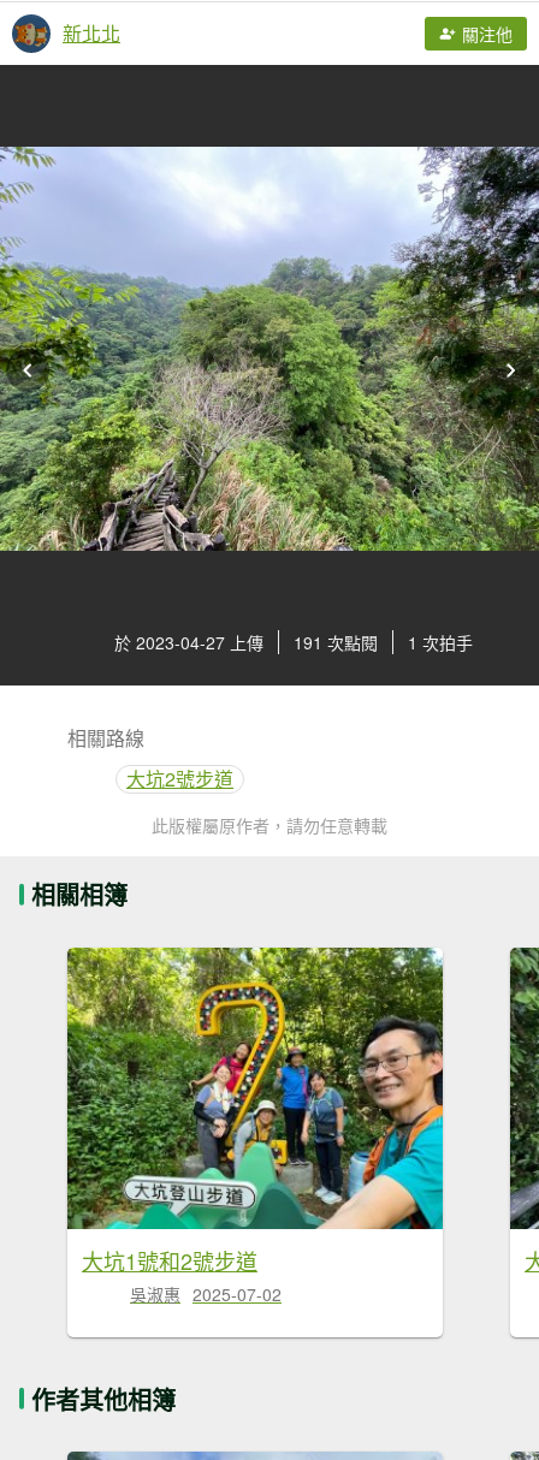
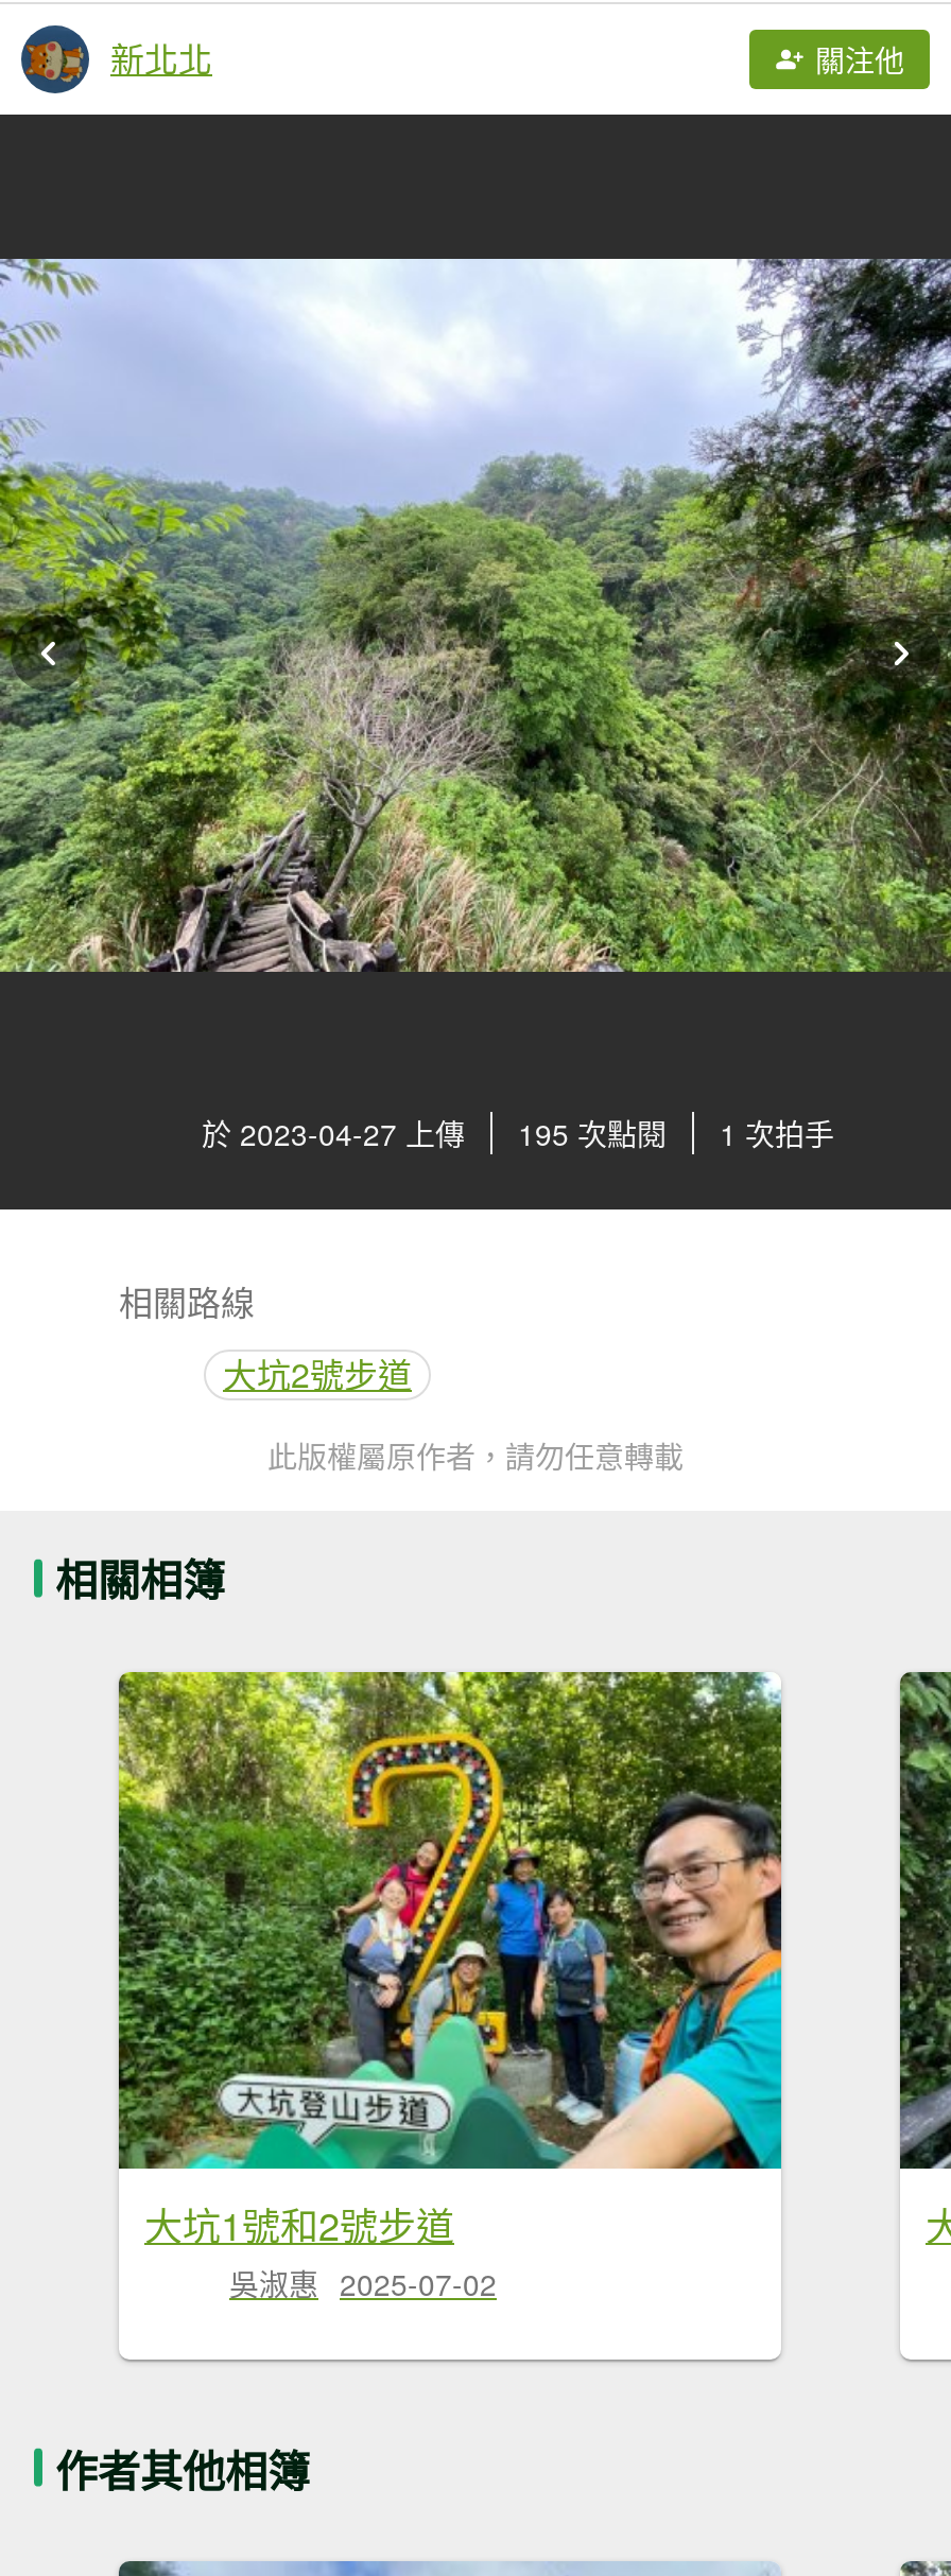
[114,630,473,654] 於 2023-04-27 上傳 191 次點閱 1 次拍手 -> [202,1112,834,1154] 於 2023-04-27 上傳 195 次點閱 1 次拍手

